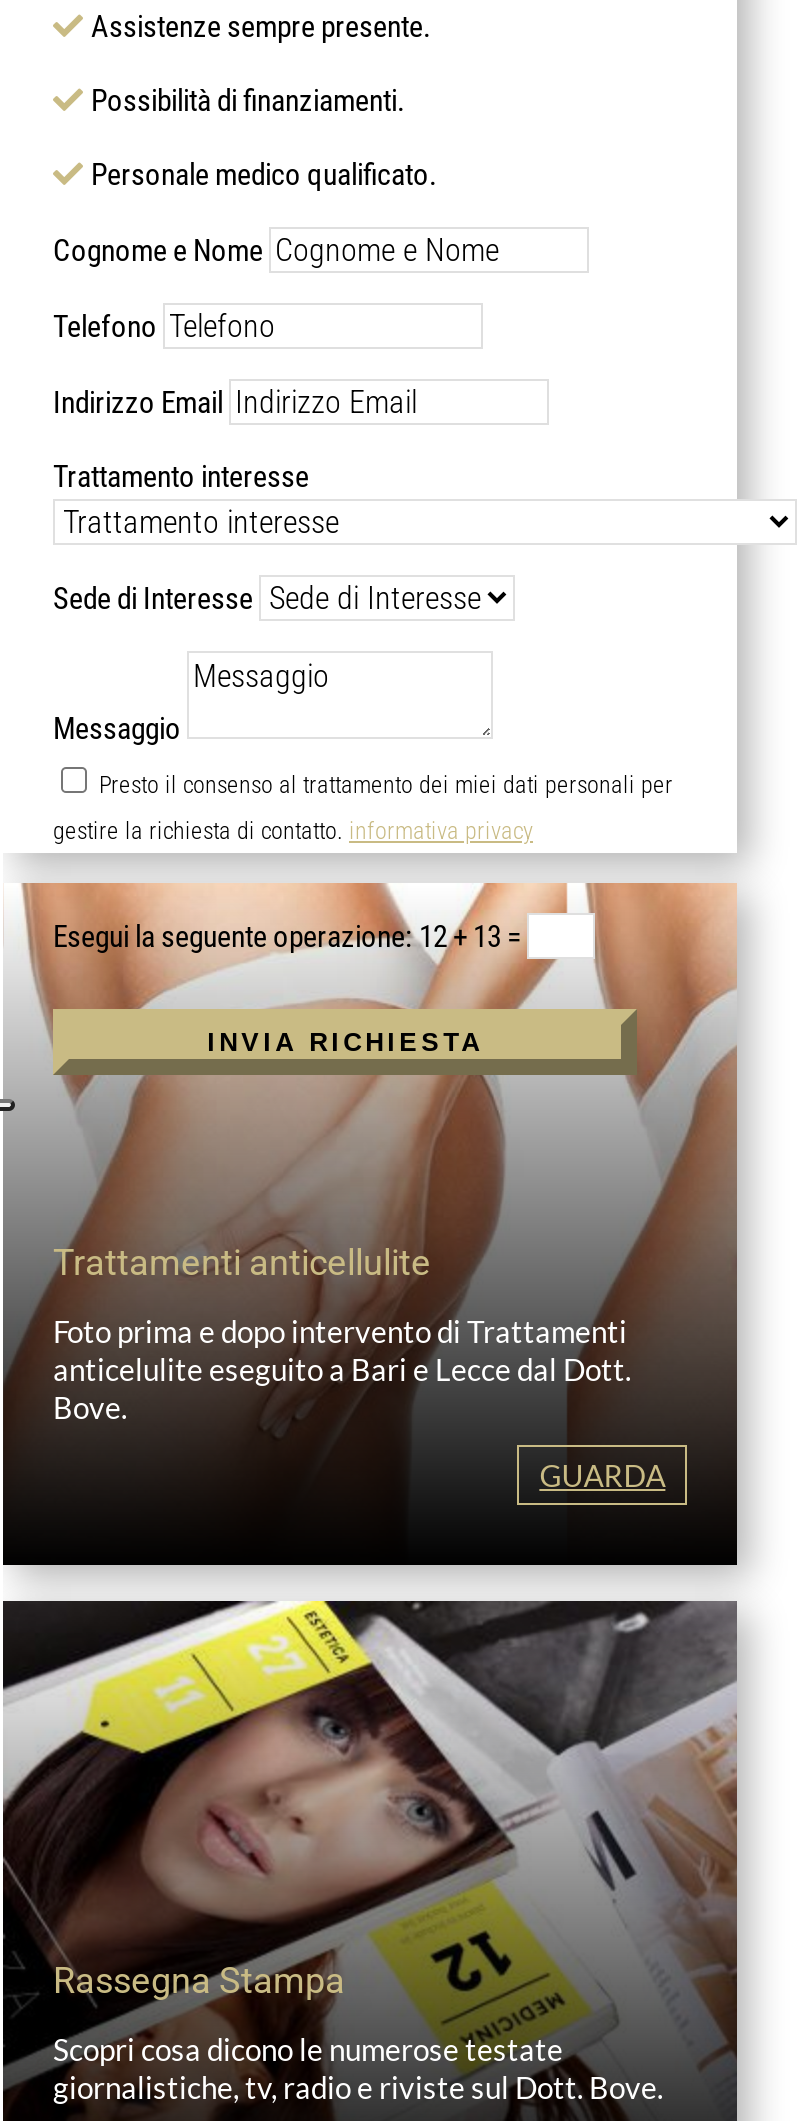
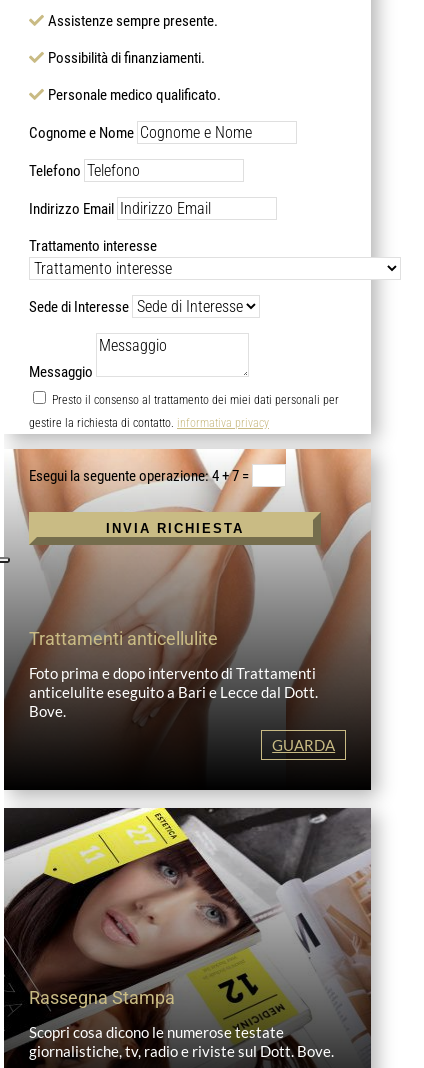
[419,919,527,955] 12 + 13 = -> [212,467,252,485] 4 + 7 =

